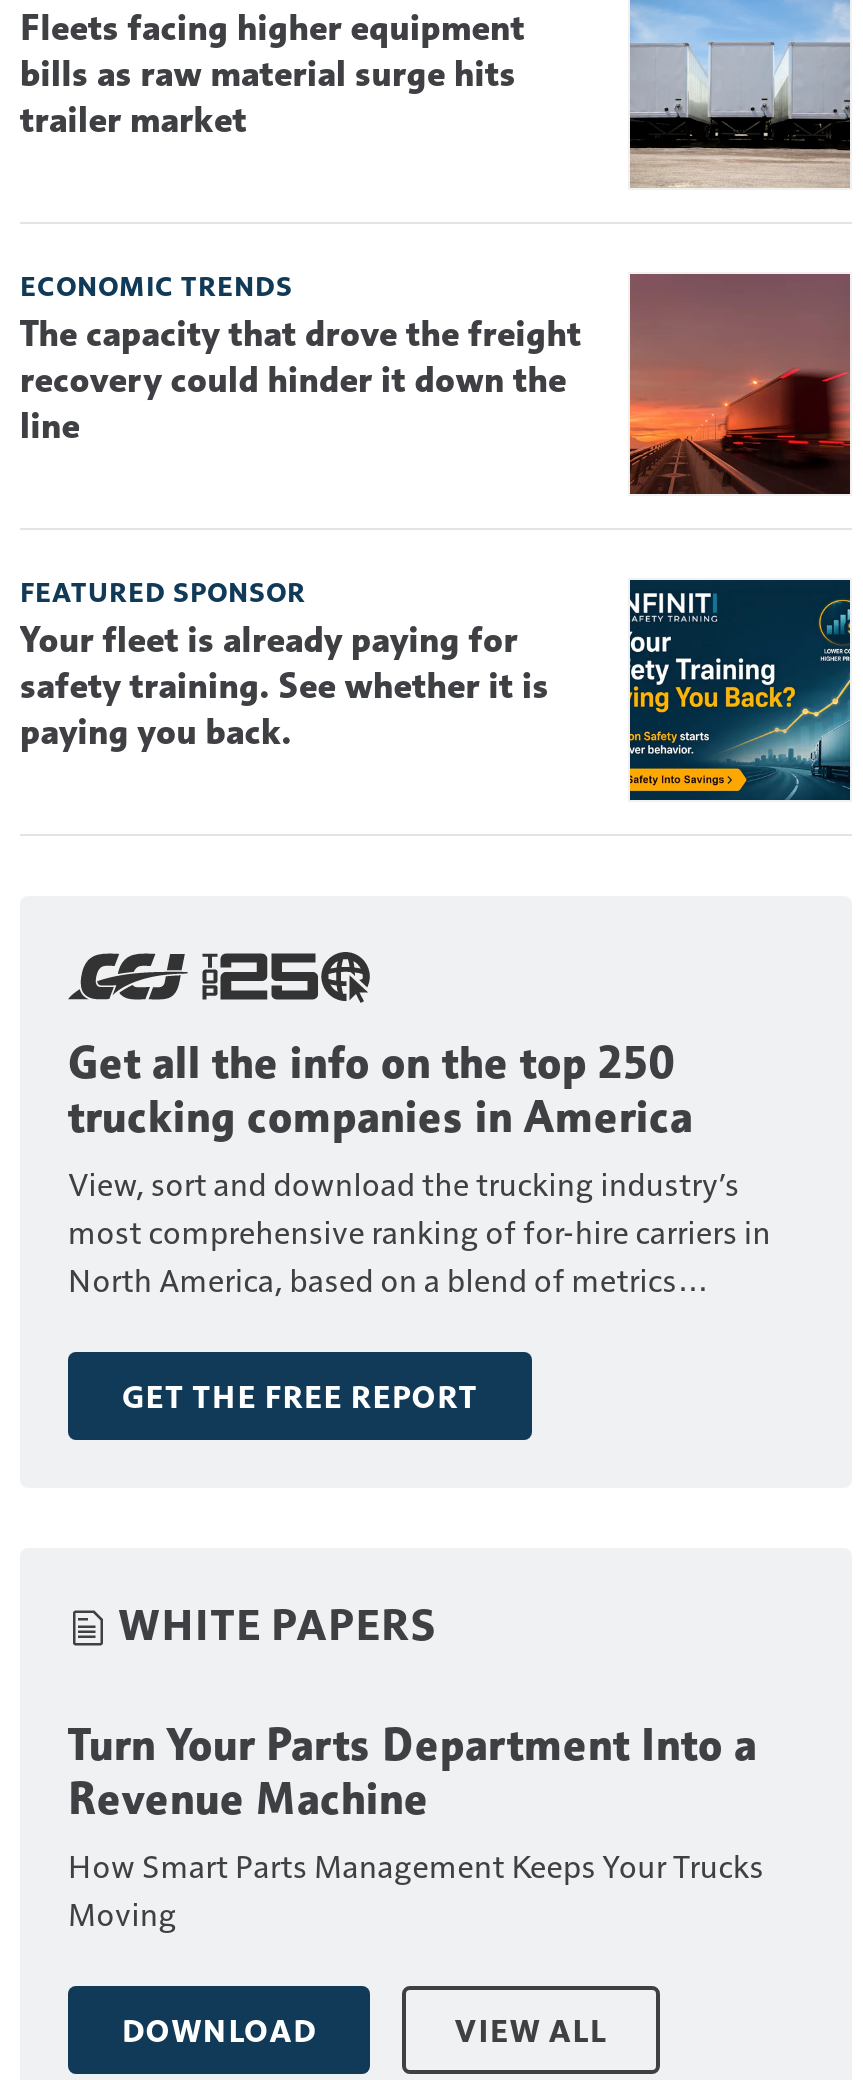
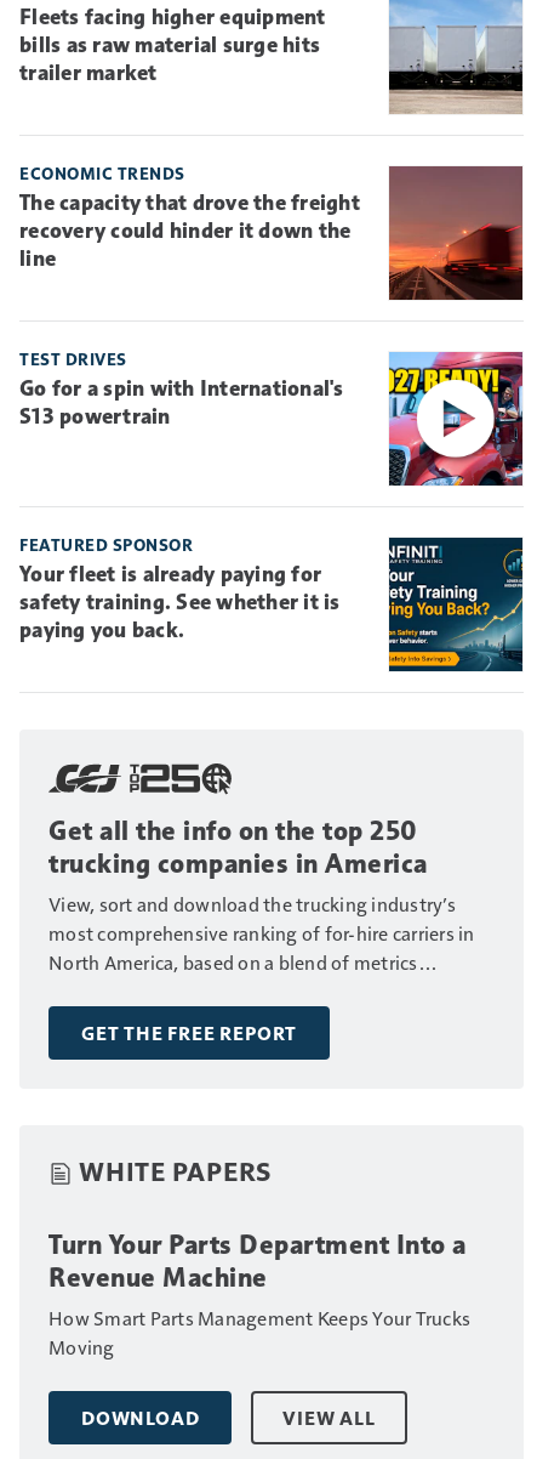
none -> [19,349,524,487] [image] | TEST DRIVES | Go for a spin with International's | S13 powertrain

